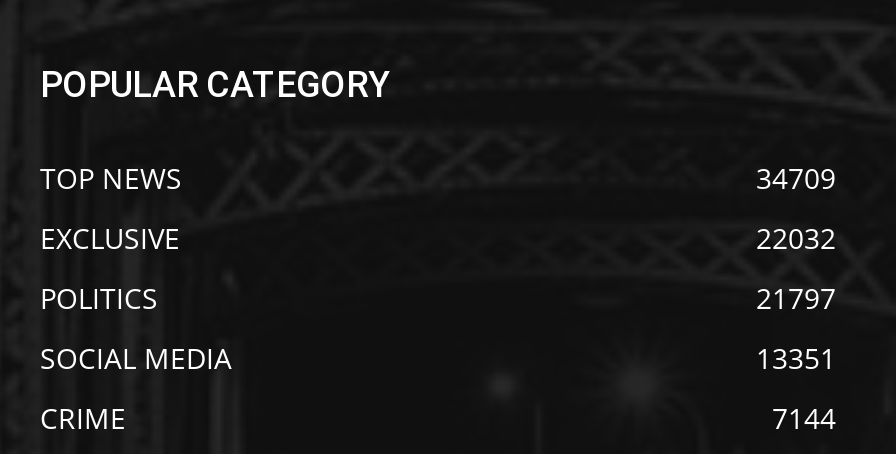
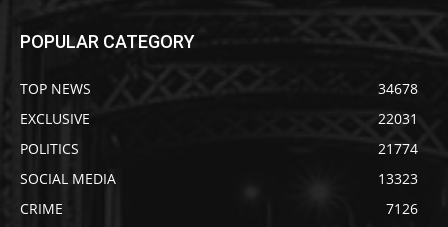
[756,159,836,197] 34709 -> [378,79,418,98] 34678
[756,219,836,257] 22032 -> [378,109,418,128] 22031
[756,279,836,317] 21797 -> [378,139,418,158] 21774
[756,339,836,377] 13351 -> [378,169,418,188] 13323
[772,399,836,437] 7144 -> [386,199,418,218] 7126

